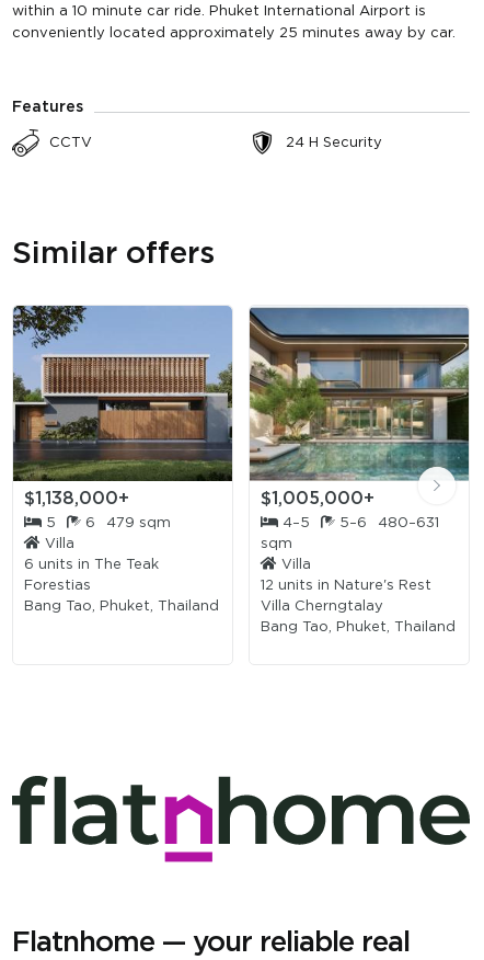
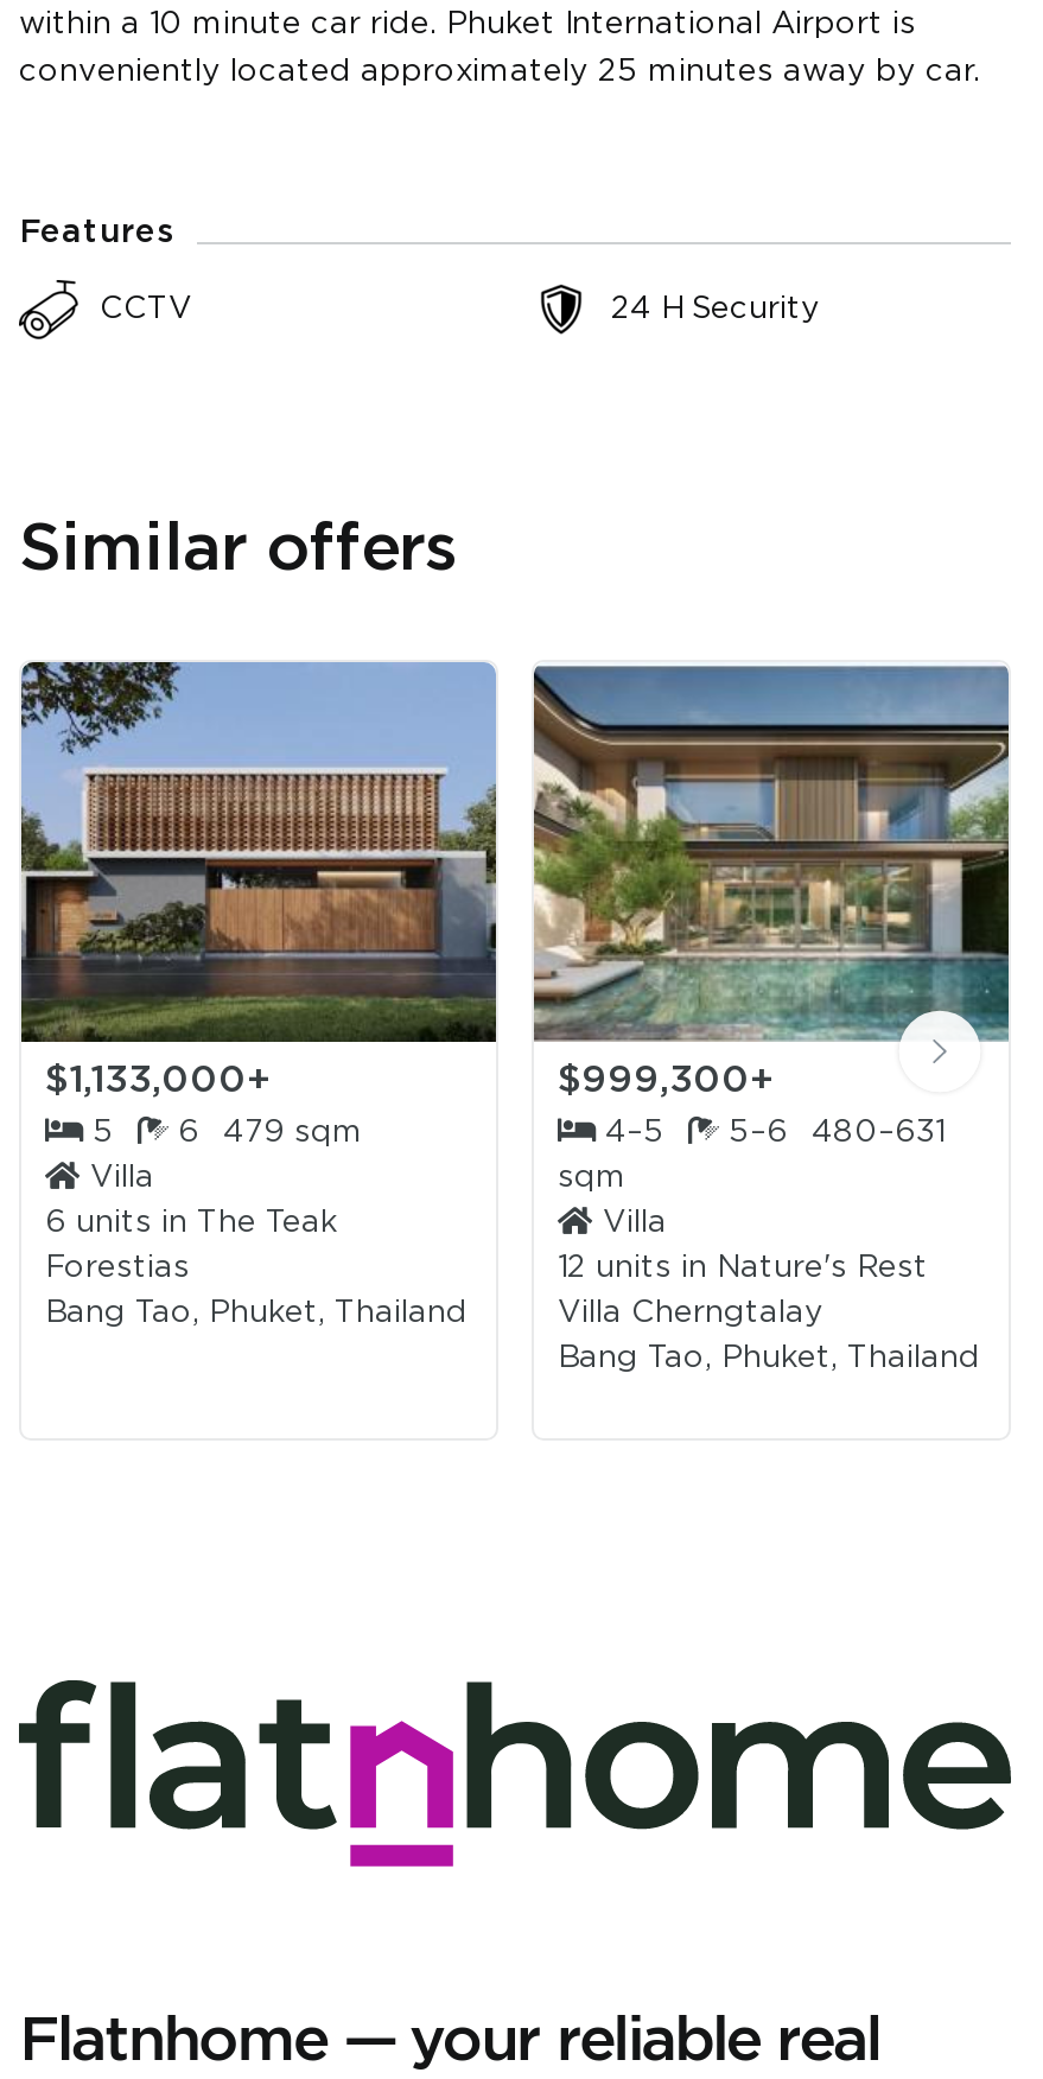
[24,491,129,507] $1,138,000+ -> [45,1063,271,1099] $1,133,000+
[261,491,374,507] $1,005,000+ -> [558,1063,774,1099] $999,300+

